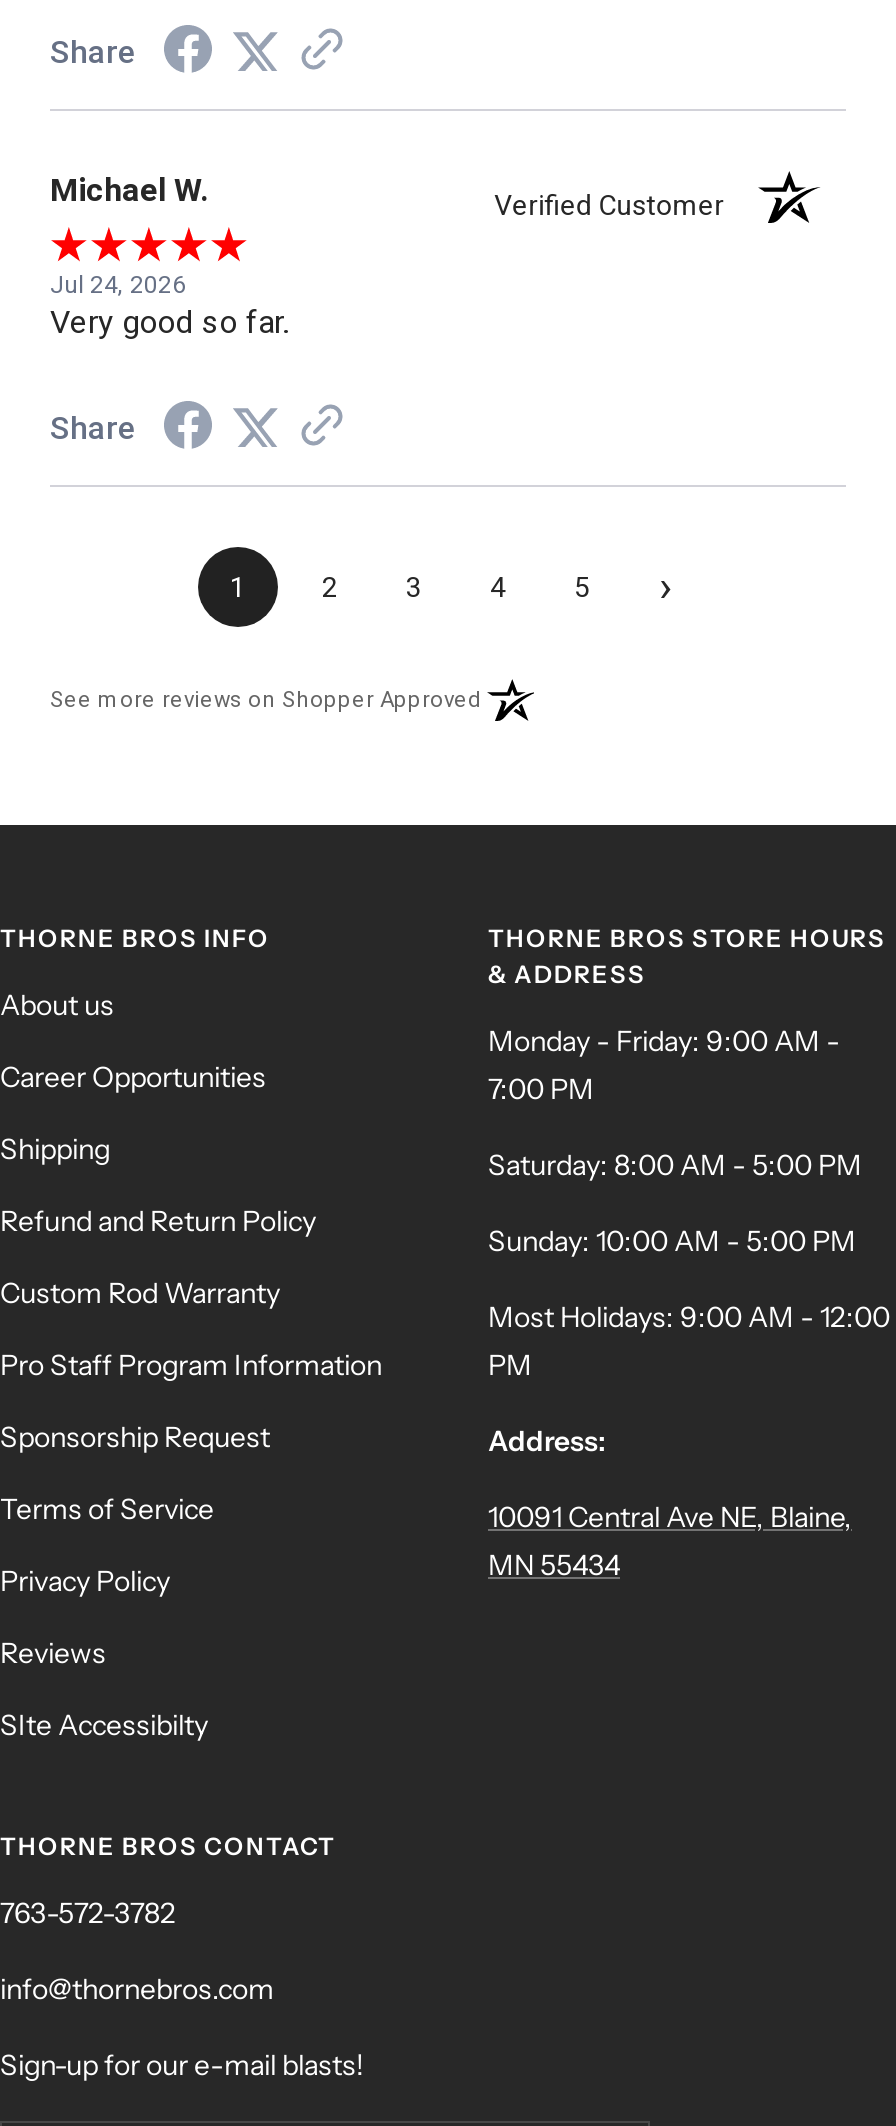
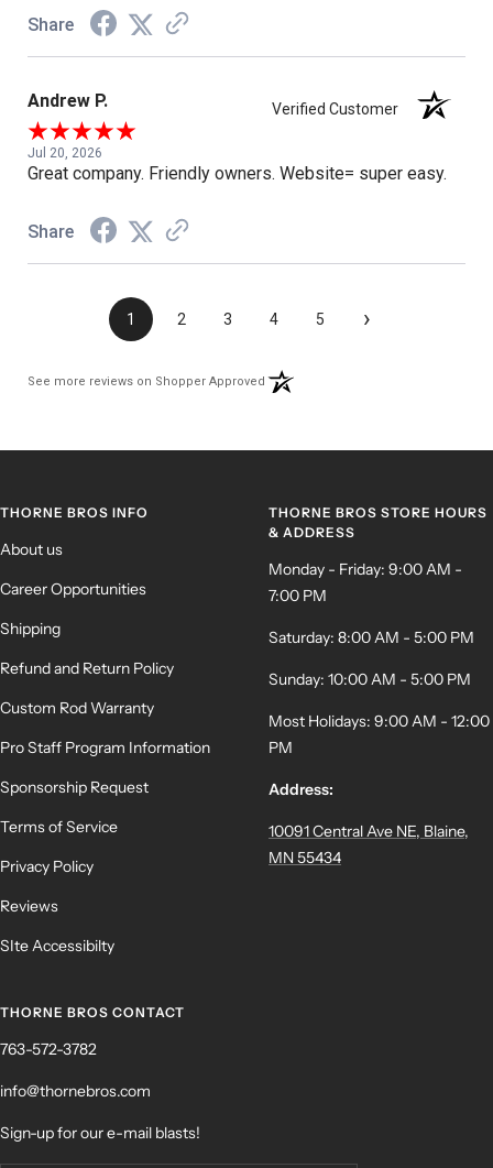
[50,171,208,209] Michael W. -> [28,90,108,111] Andrew P.
[50,271,288,341] Jul 24, 2026 | Very good so far. -> [28,146,447,184] Jul 20, 2026 | Great company. Friendly owners. Website= super easy.

